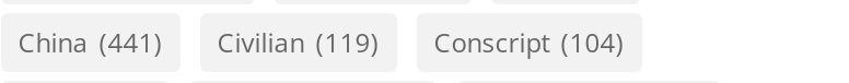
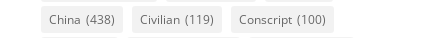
[18,24,163,61] China (441) -> [49,11,115,28] China (438)
[434,24,624,61] Conscript (104) -> [239,11,326,28] Conscript (100)

